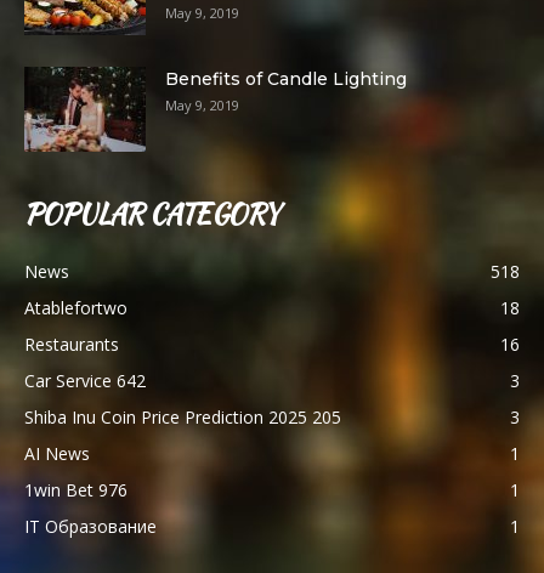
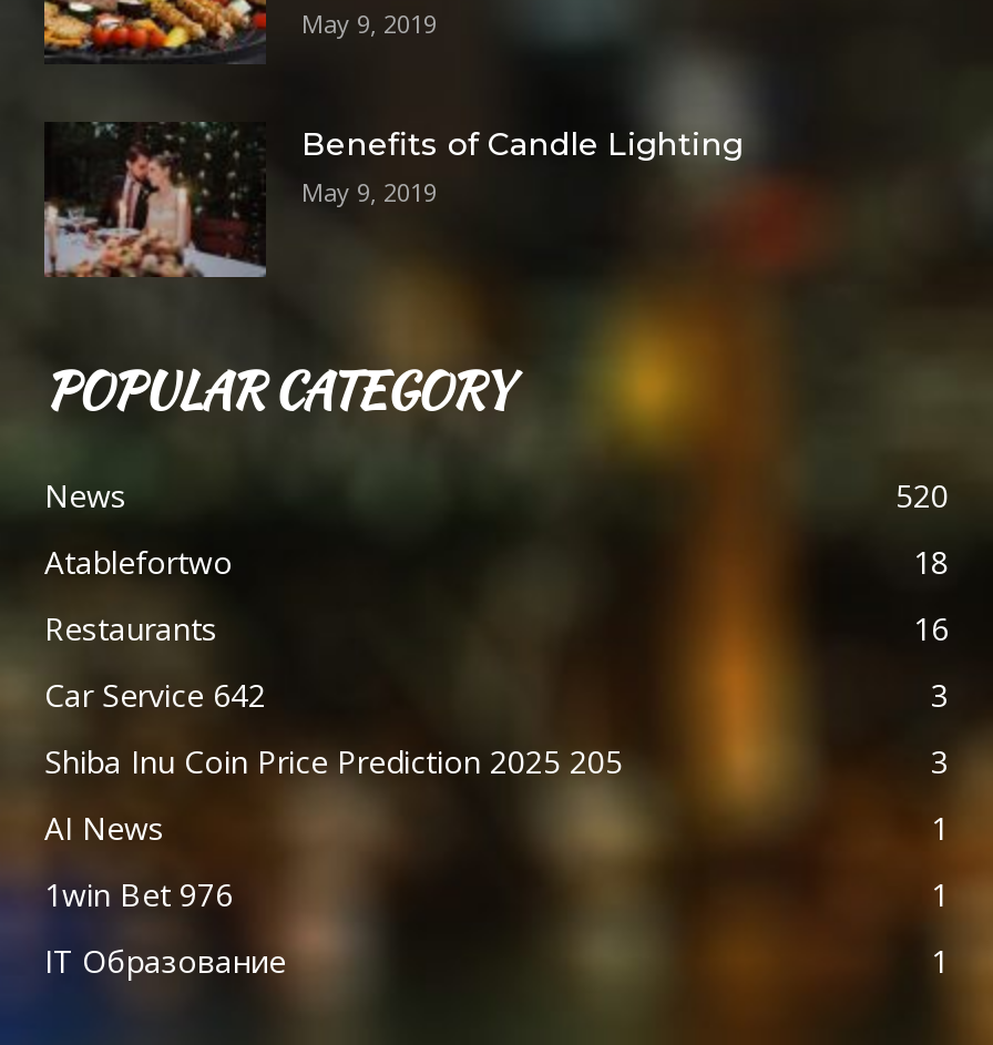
[491,260,520,283] 518 -> [895,474,949,516] 520

